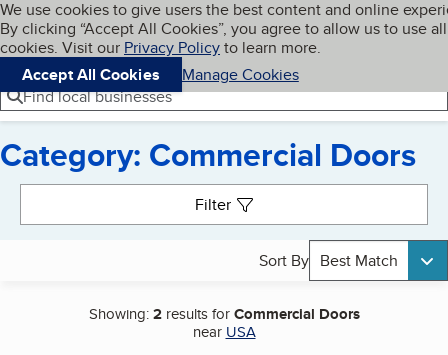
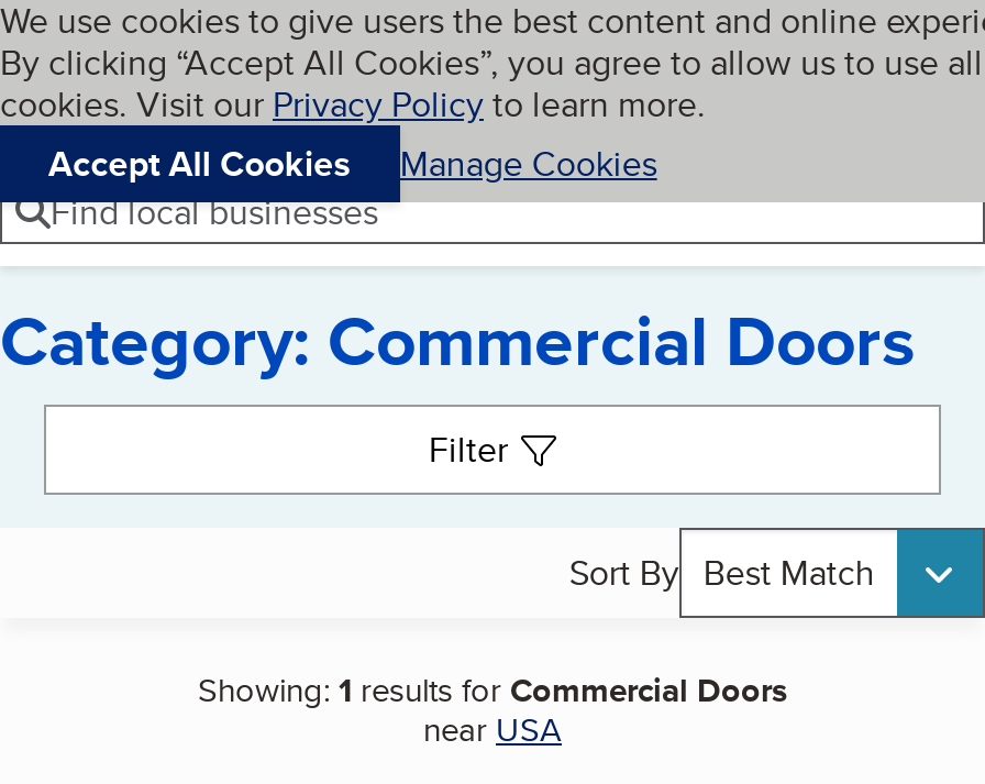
[88,303,359,325] Showing: 2 results for Commercial Doors -> [198,666,787,715] Showing: 1 results for Commercial Doors

